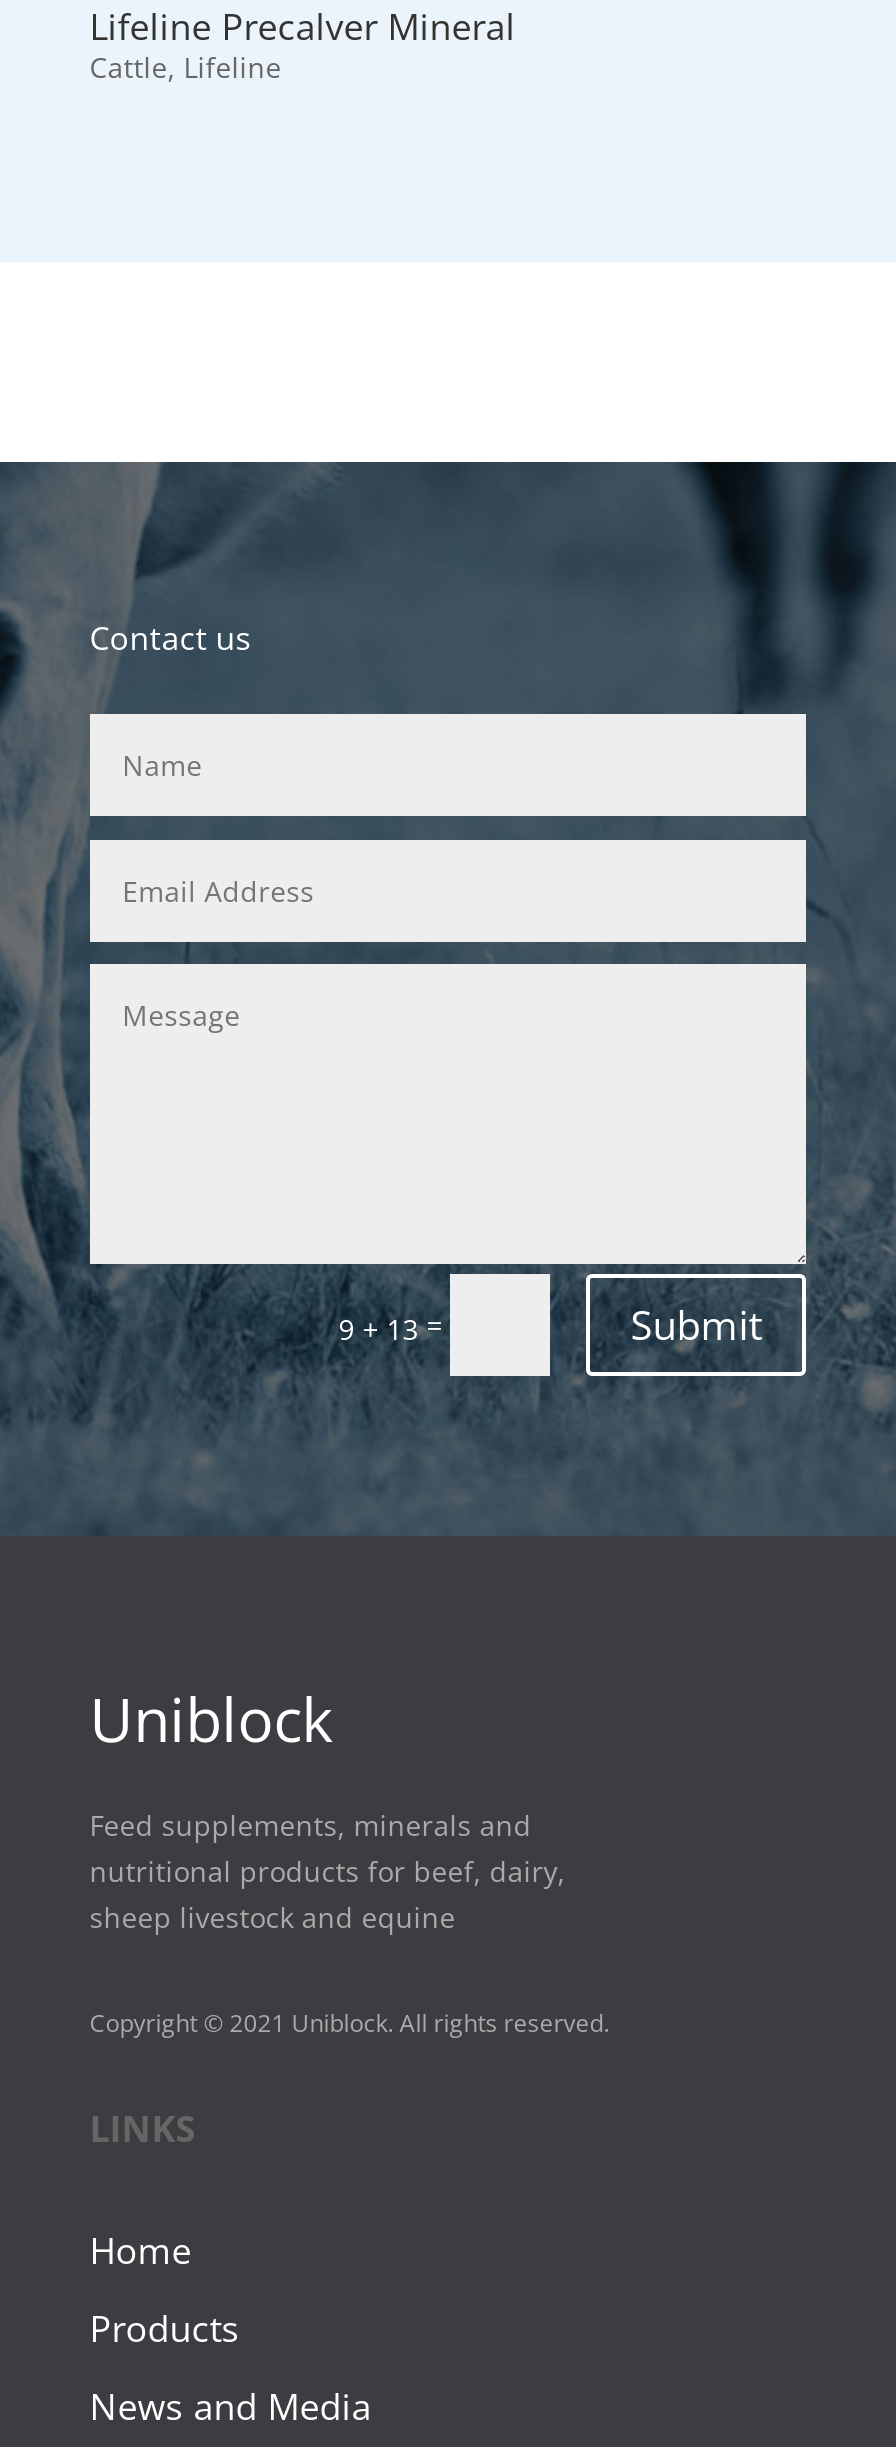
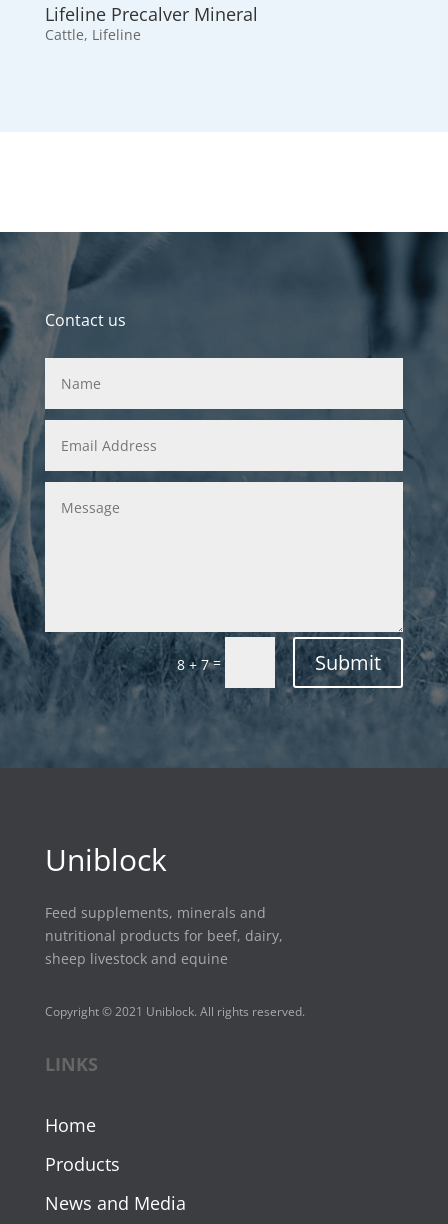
[338,1306,450,1348] 9 + 13 = -> [177,653,225,674] 8 + 7 =

